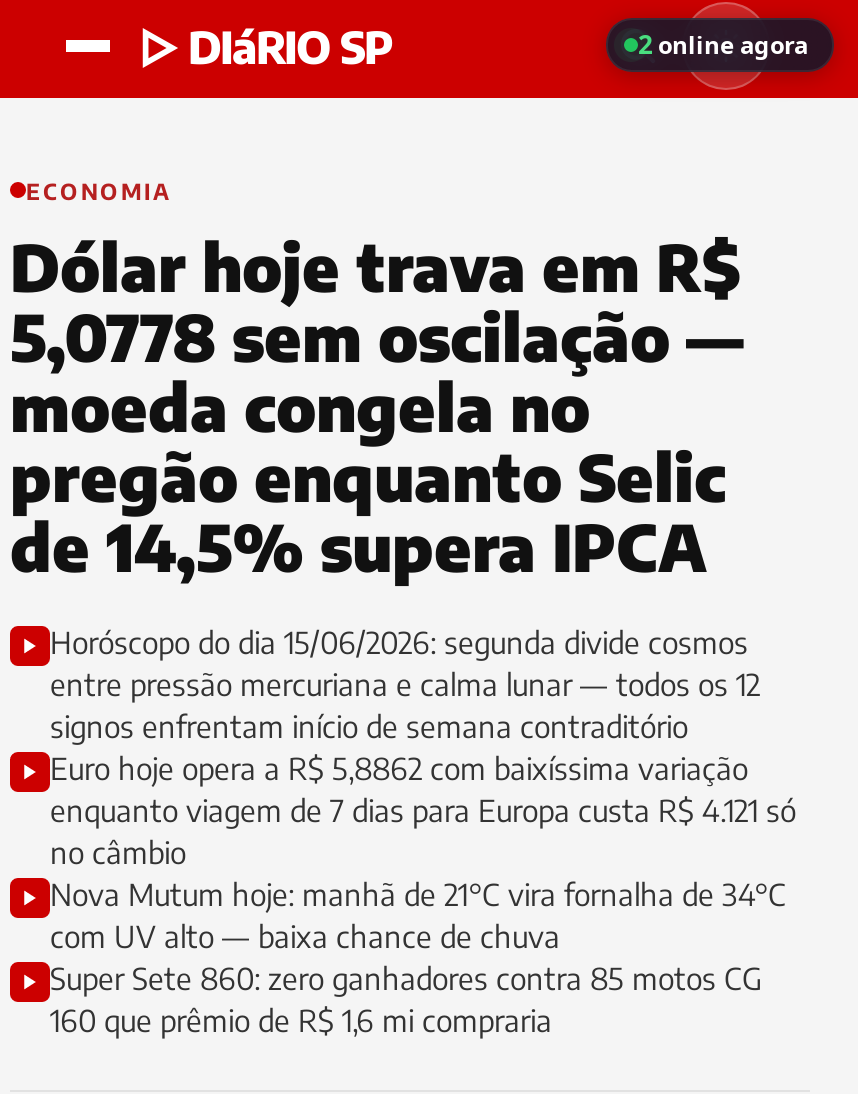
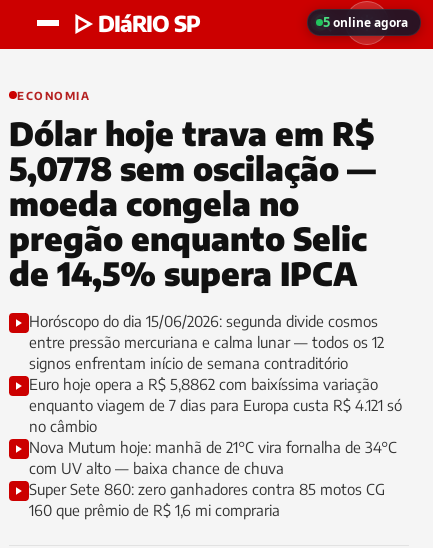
[638,26,808,62] 2 online agora -> [323,13,408,31] 5 online agora

